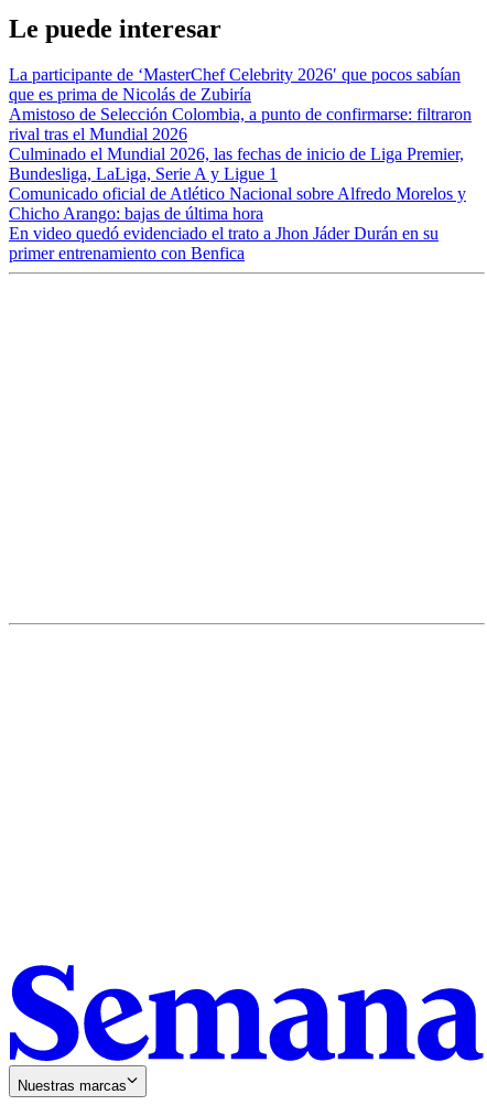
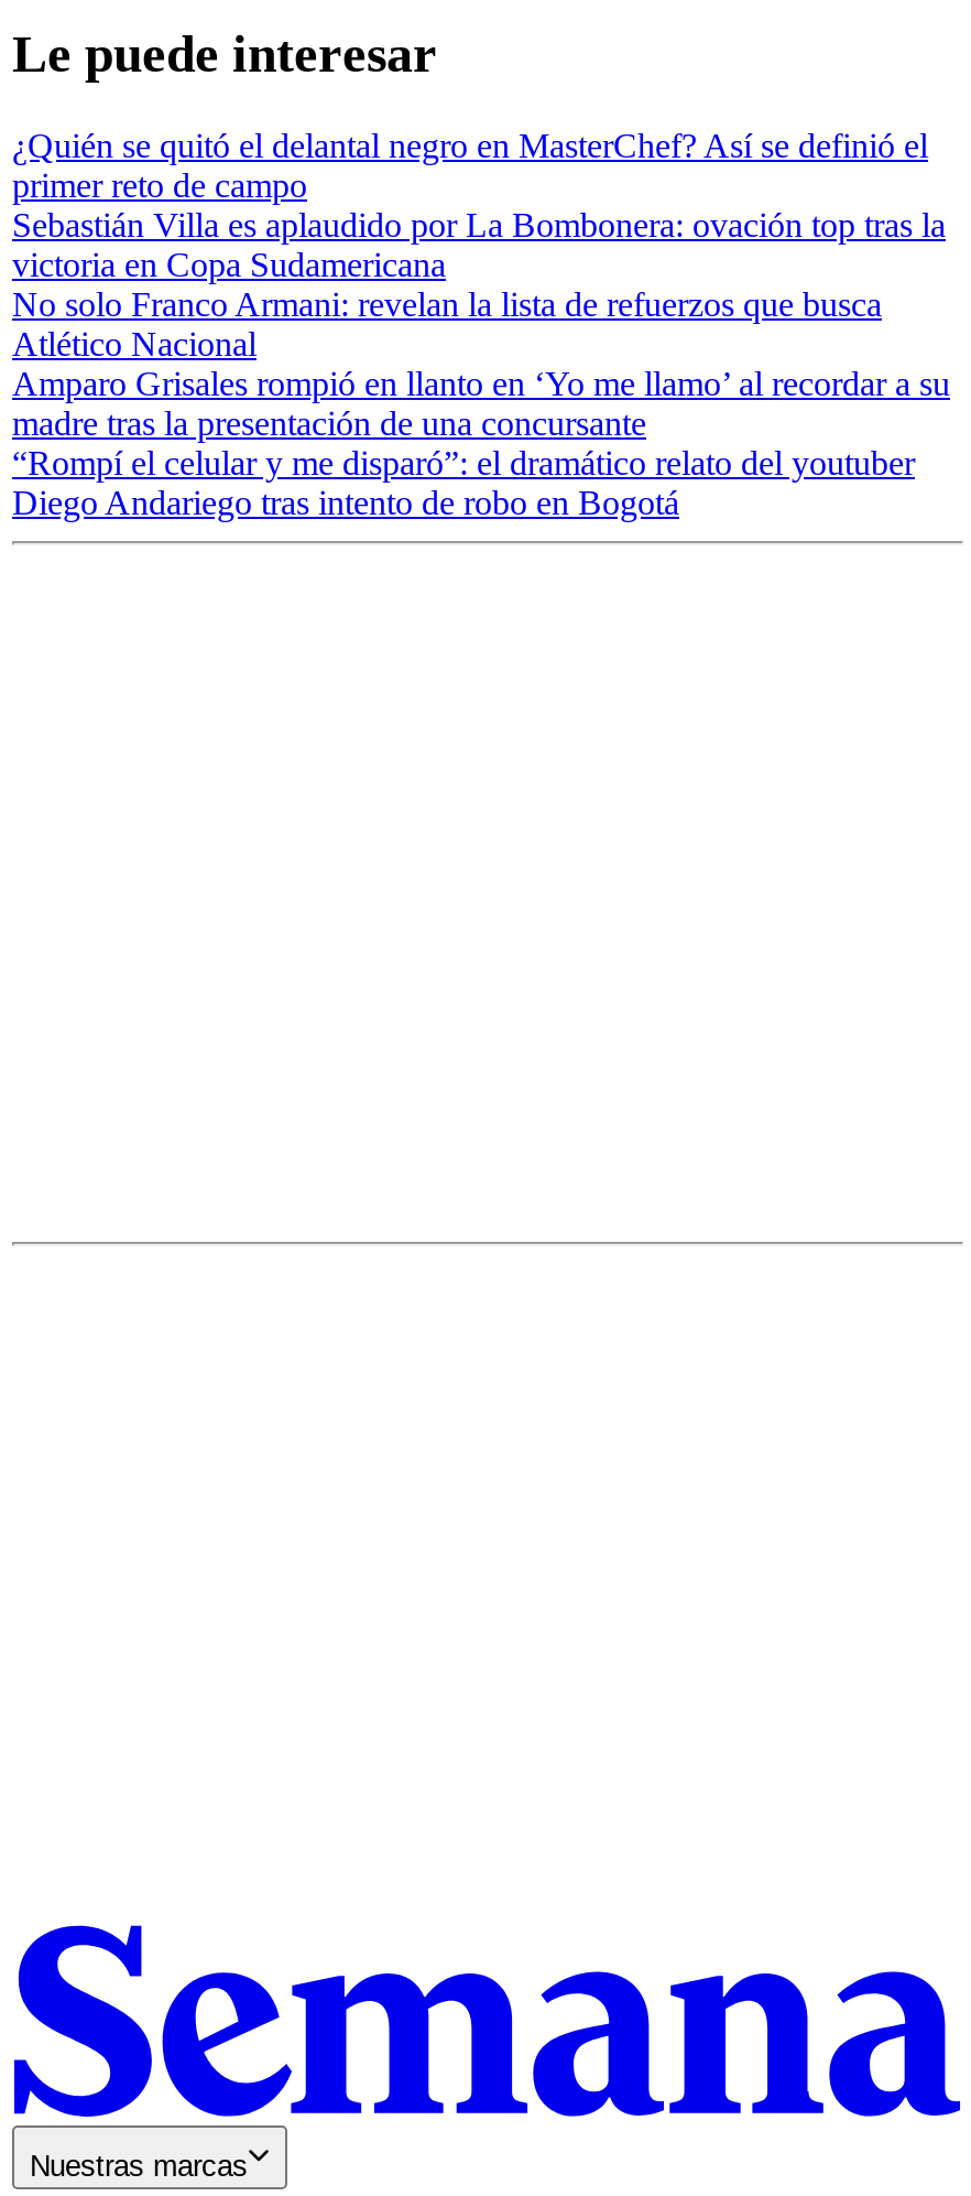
[9,66,472,263] La participante de ‘MasterChef Celebrity 2026′ que pocos sabían | que es prima de Nicolás de Zubiría | Amistoso de Selección Colombia, a punto de confirmarse: filtraron | rival tras el Mundial 2026 | Culminado el Mundial 2026, las fechas de inicio de Liga Premier, | Bundesliga, LaLiga, Serie A y Ligue 1 | Comunicado oficial de Atlético Nacional sobre Alfredo Morelos y | Chicho Arango: bajas de última hora | En video quedó evidenciado el trato a Jhon Jáder Durán en su | primer entrenamiento con Benfica -> [12,128,950,522] ¿Quién se quitó el delantal negro en MasterChef? Así se definió el | primer reto de campo | Sebastián Villa es aplaudido por La Bombonera: ovación top tras la | victoria en Copa Sudamericana | No solo Franco Armani: revelan la lista de refuerzos que busca | Atlético Nacional | Amparo Grisales rompió en llanto en ‘Yo me llamo’ al recordar a su | madre tras la presentación de una concursante | “Rompí el celular y me disparó”: el dramático relato del youtuber | Diego Andariego tras intento de robo en Bogotá

